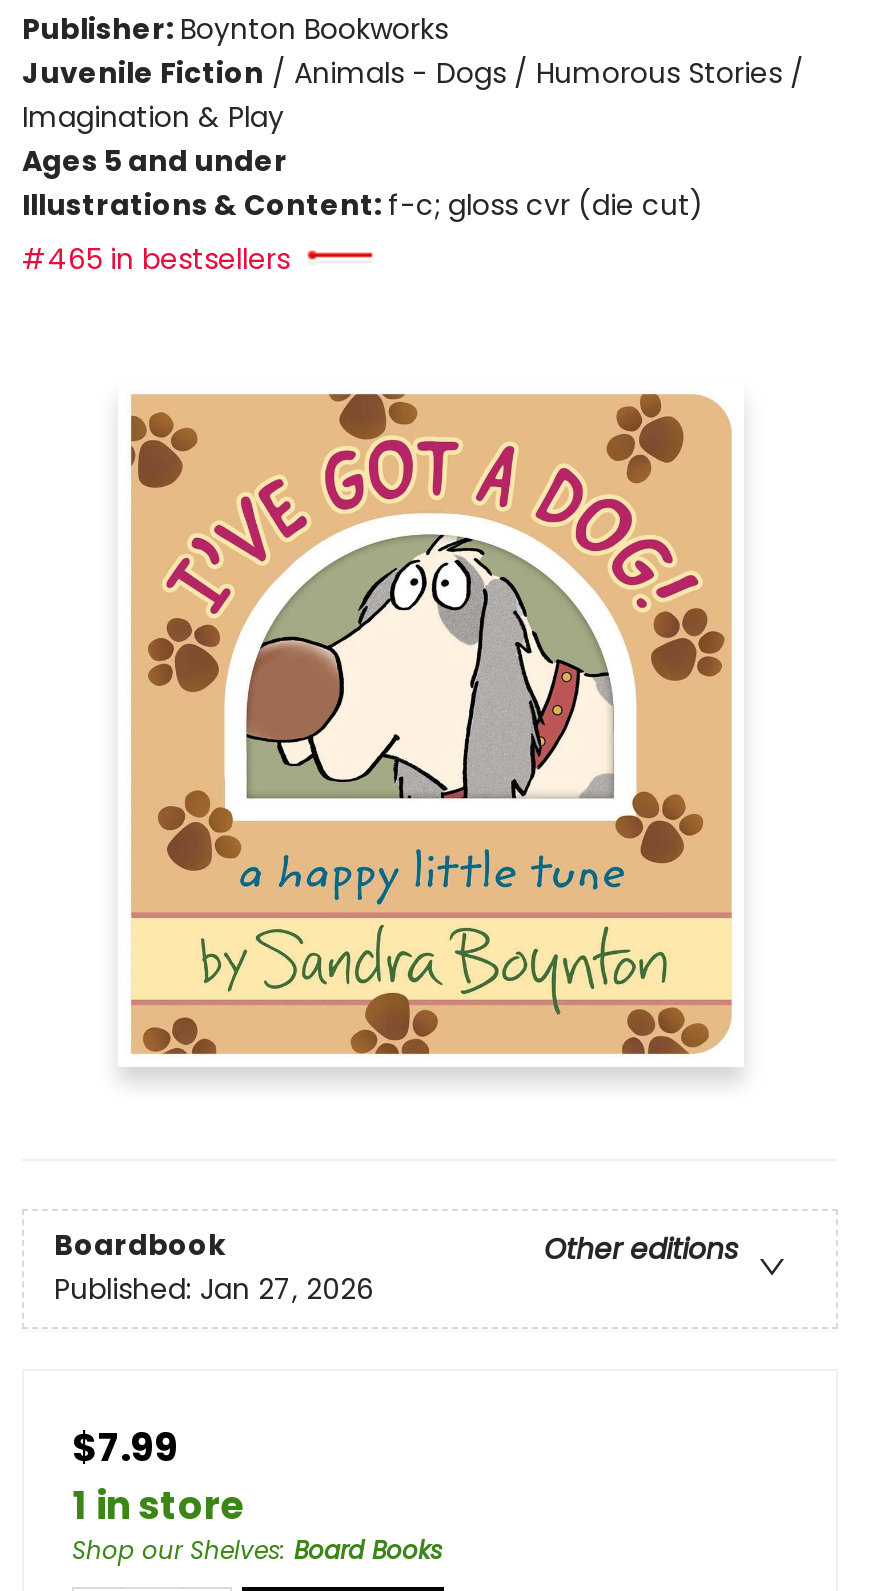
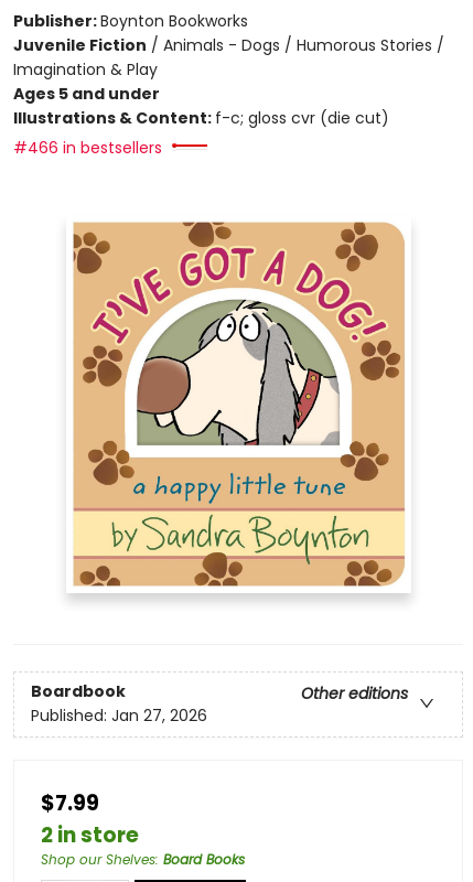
[22,239,290,279] #465 in bestsellers -> [13,137,162,159] #466 in bestsellers
[72,1478,244,1532] 1 in store -> [41,820,139,850] 2 in store

